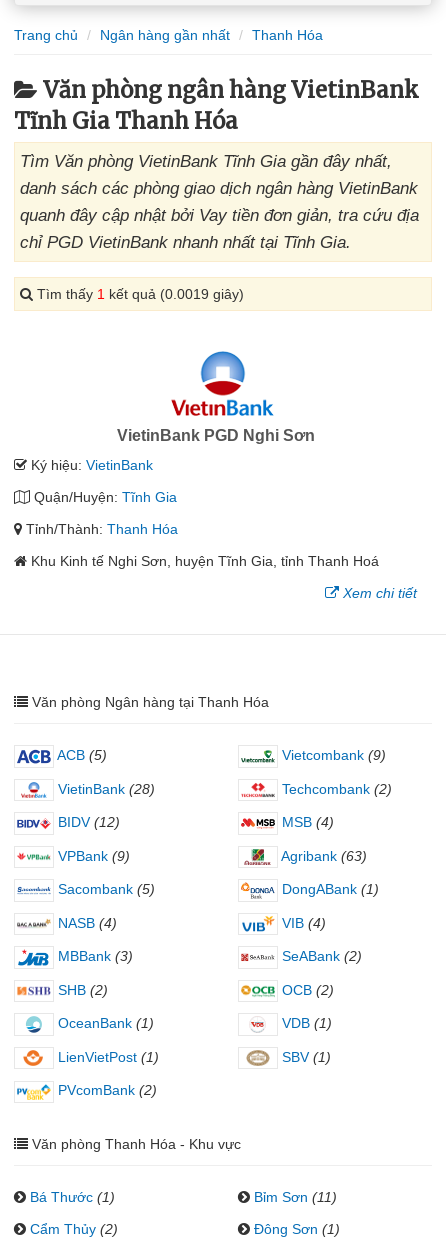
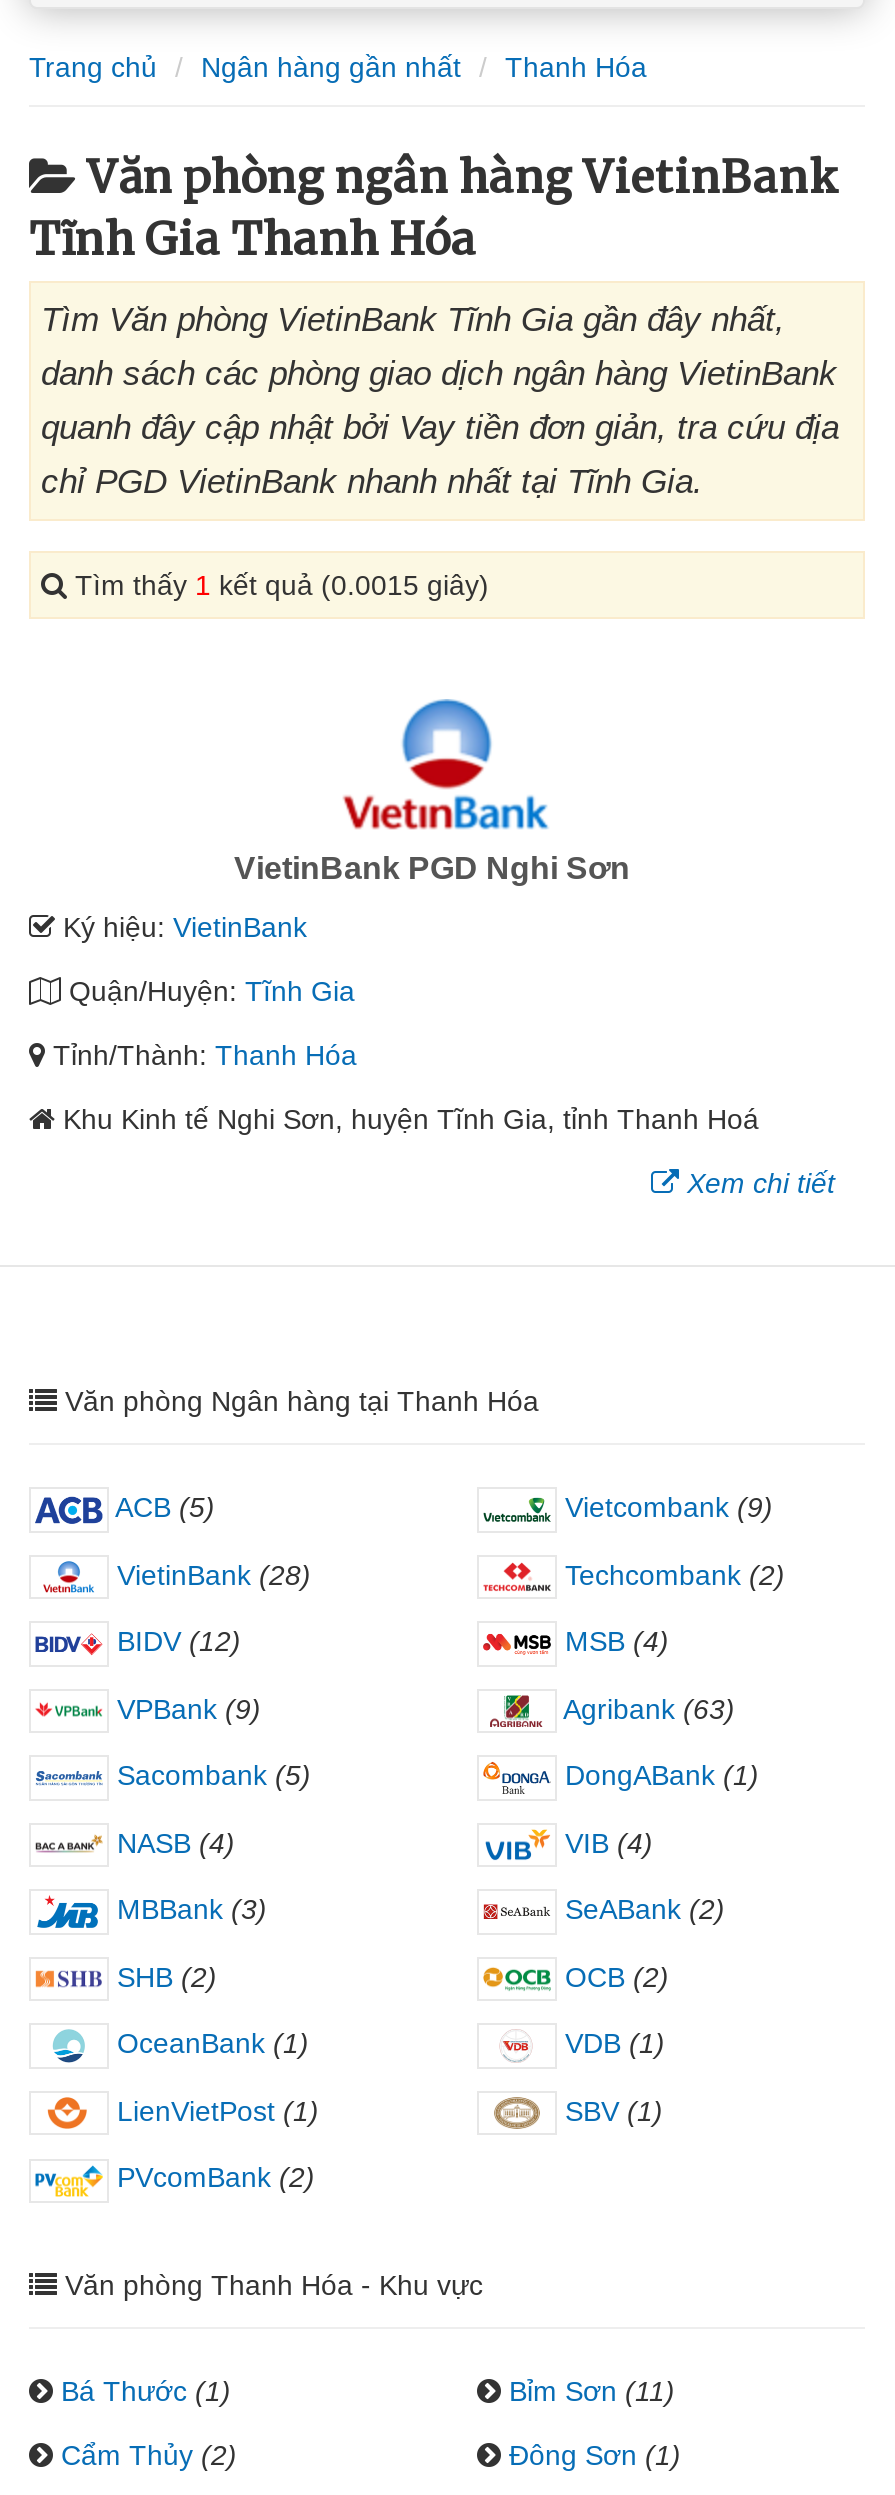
[33,286,244,302] Tìm thấy 1 kết quả (0.0019 giây) -> [67,569,489,601] Tìm thấy 1 kết quả (0.0015 giây)

